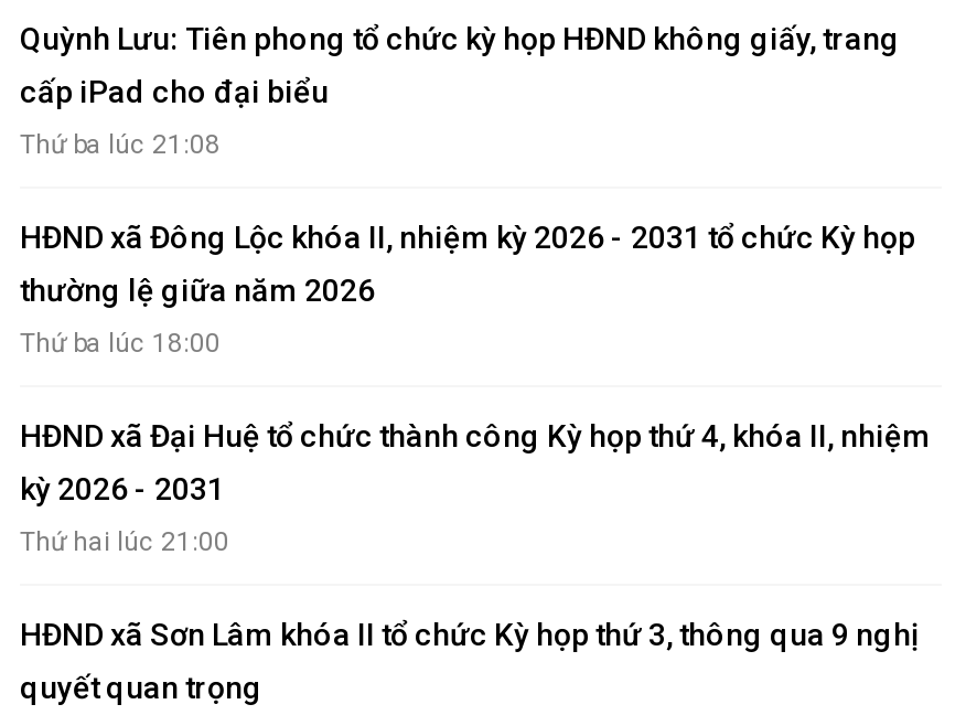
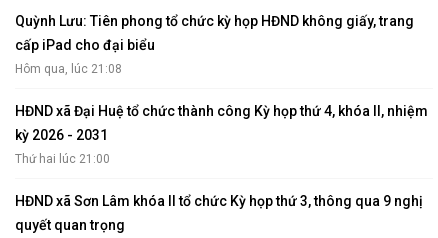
[20,130,915,359] Thứ ba lúc 21:08 | HĐND xã Đông Lộc khóa II, nhiệm kỳ 2026 - 2031 tổ chức Kỳ họp | thường lệ giữa năm 2026 | Thứ ba lúc 18:00 -> [15,62,122,76] Hôm qua, lúc 21:08

